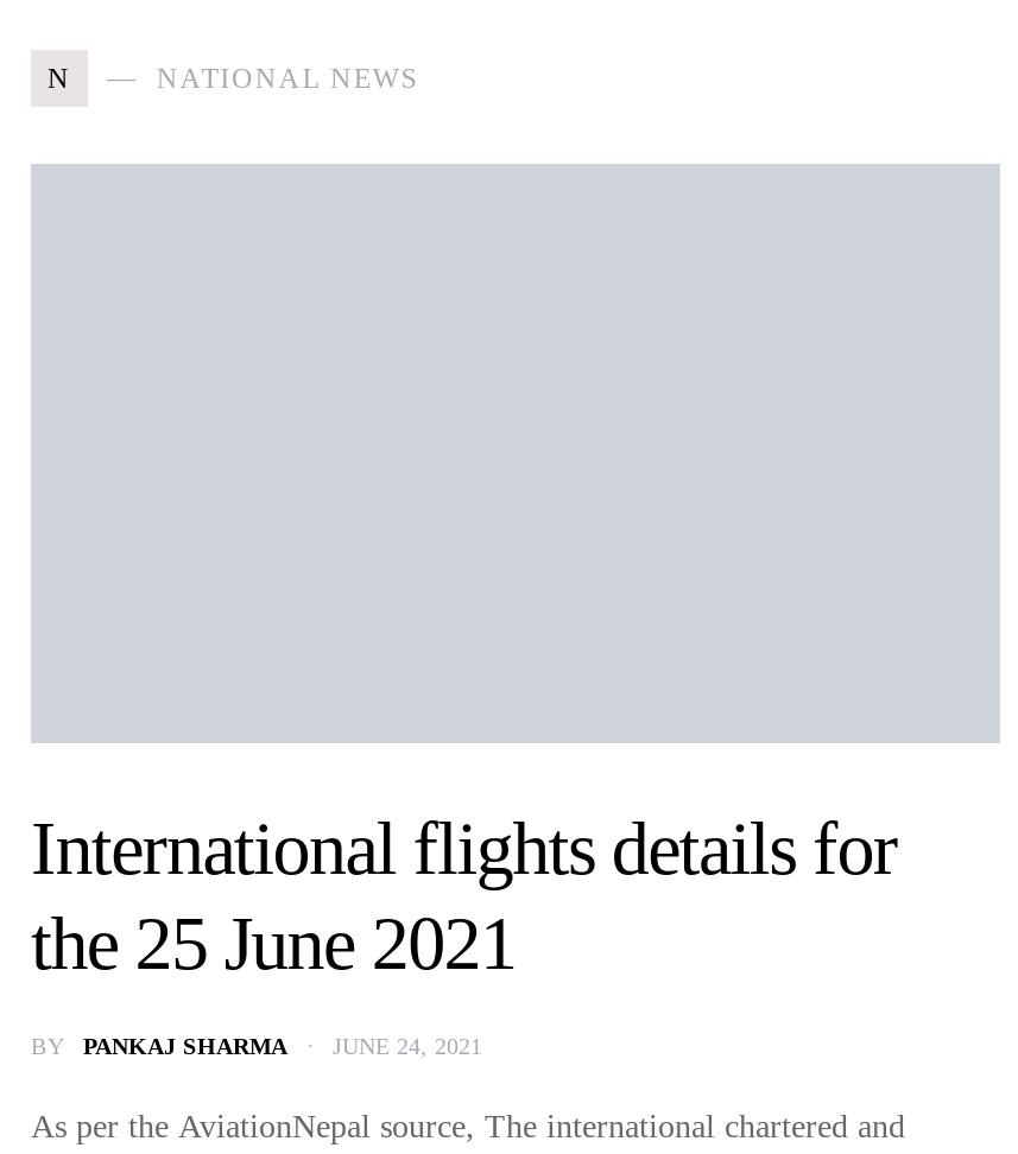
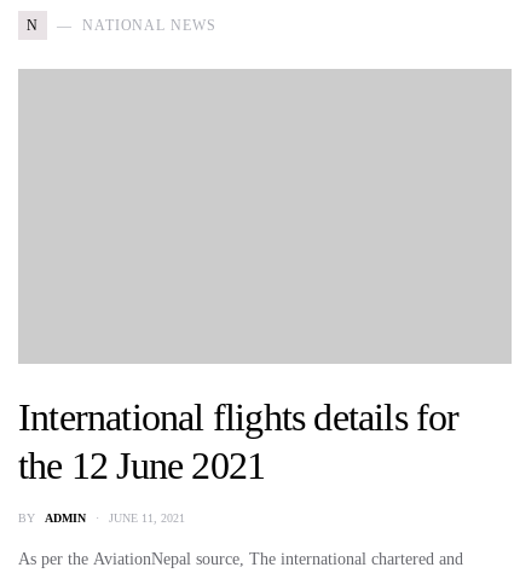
[31,900,516,985] the 25 June 2021 -> [18,444,265,487] the 12 June 2021
[83,1033,482,1059] PANKAJ SHARMA | JUNE 24, 2021 -> [45,511,185,525] ADMIN | JUNE 11, 2021

